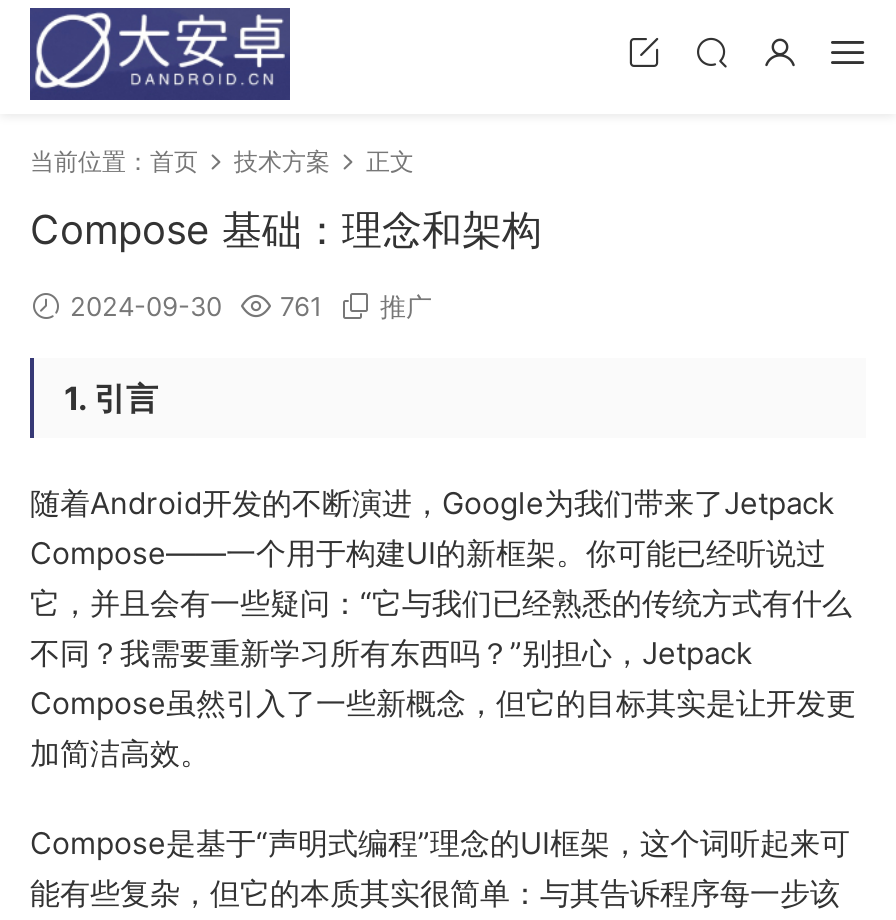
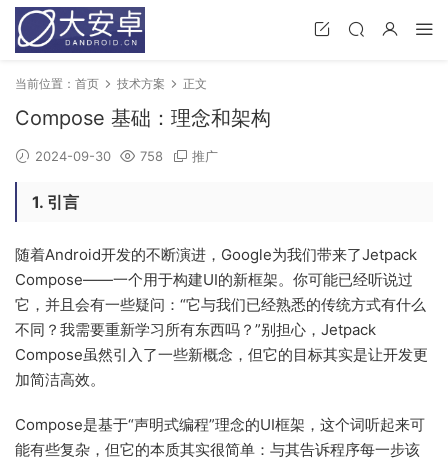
[62,290,432,322] 2024-09-30 761 推广 -> [31,148,218,164] 2024-09-30 758 推广

